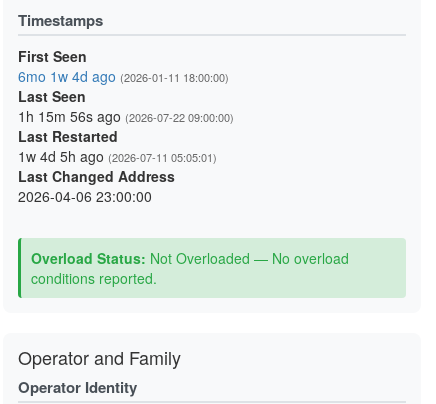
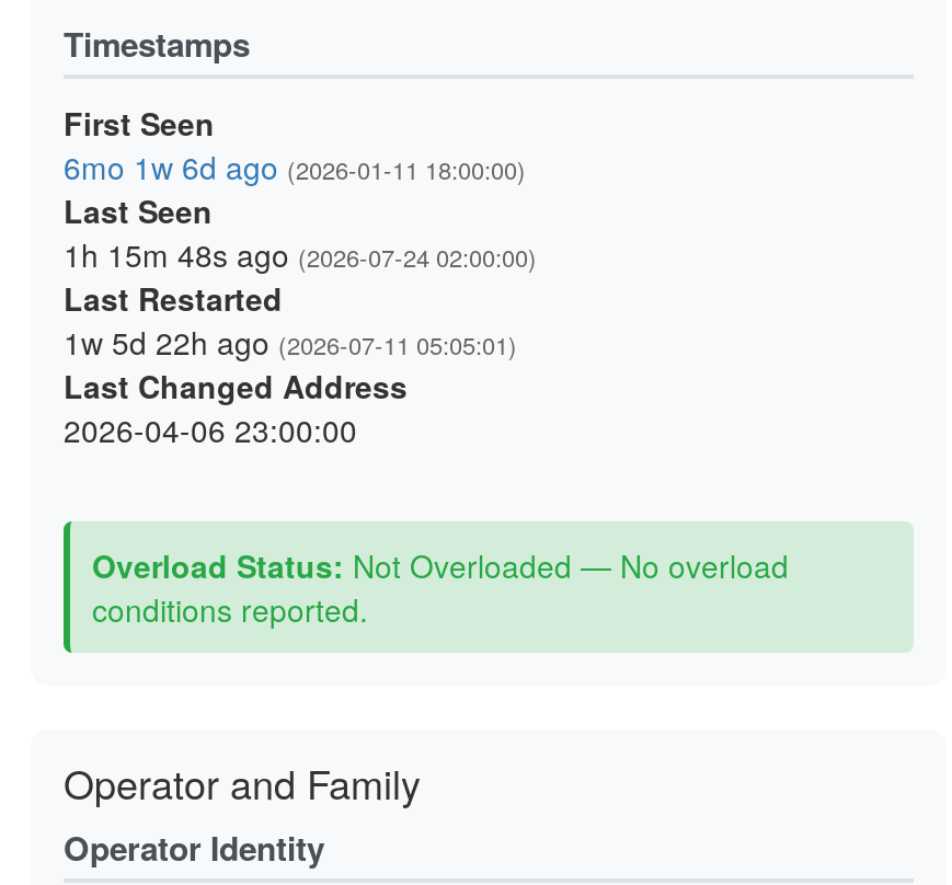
[18,66,229,86] 6mo 1w 4d ago (2026-01-11 18:00:00) -> [64,145,526,189] 6mo 1w 6d ago (2026-01-11 18:00:00)
[18,106,234,126] 1h 15m 56s ago (2026-07-22 09:00:00) -> [64,233,537,277] 1h 15m 48s ago (2026-07-24 02:00:00)
[18,146,217,166] 1w 4d 5h ago (2026-07-11 05:05:01) -> [64,320,517,364] 1w 5d 22h ago (2026-07-11 05:05:01)

